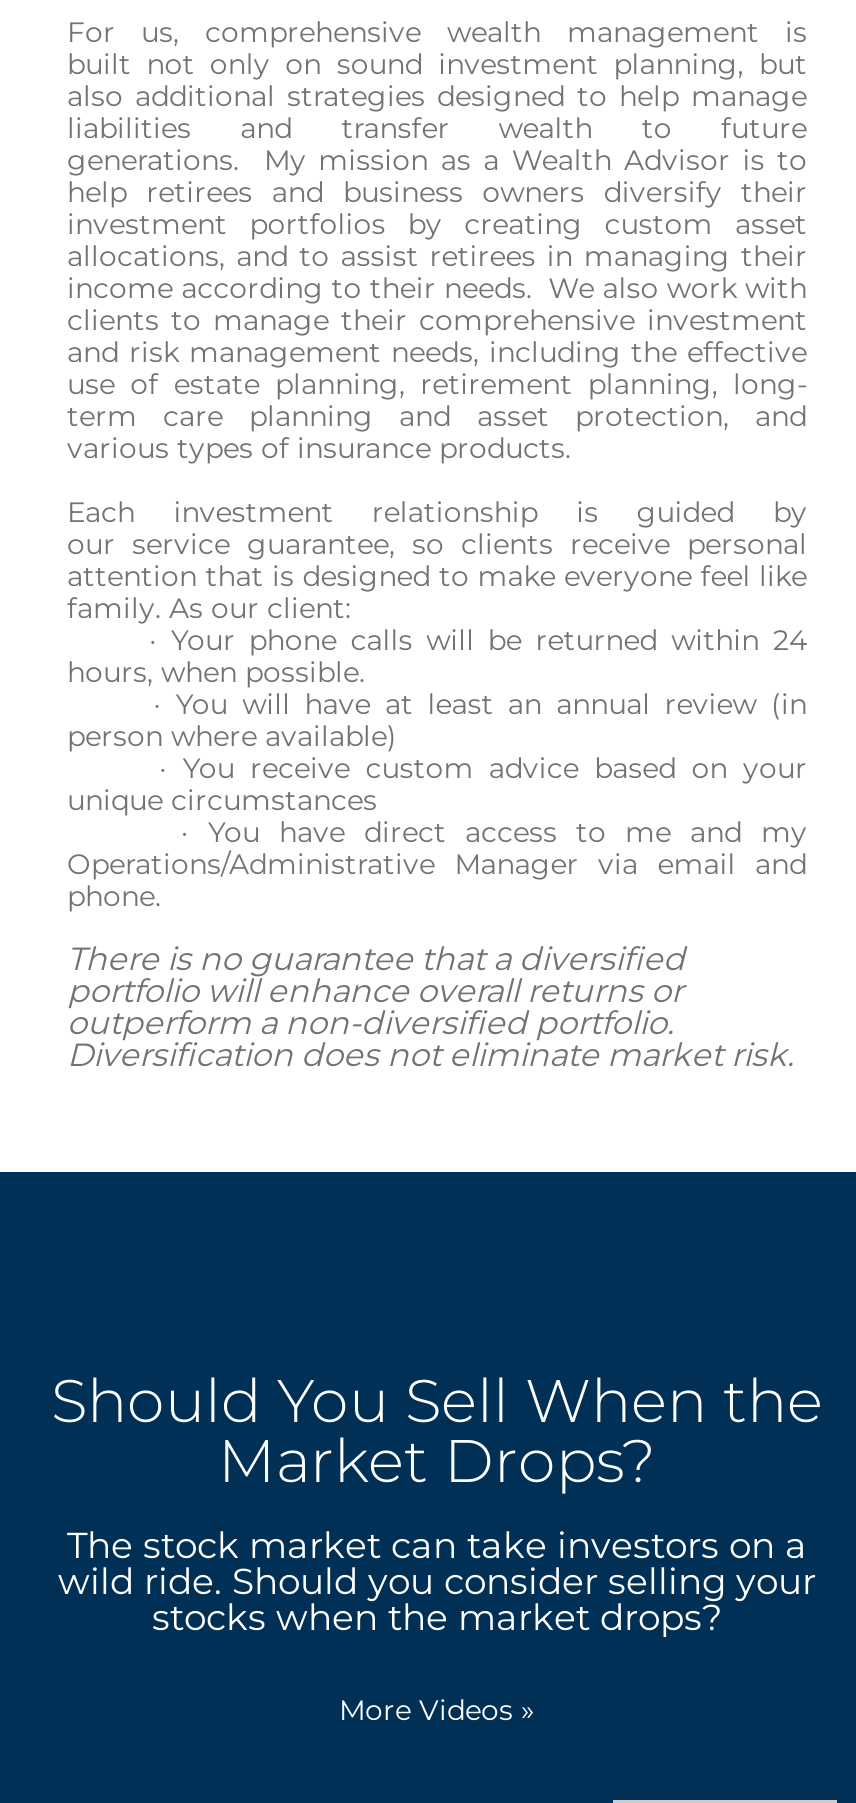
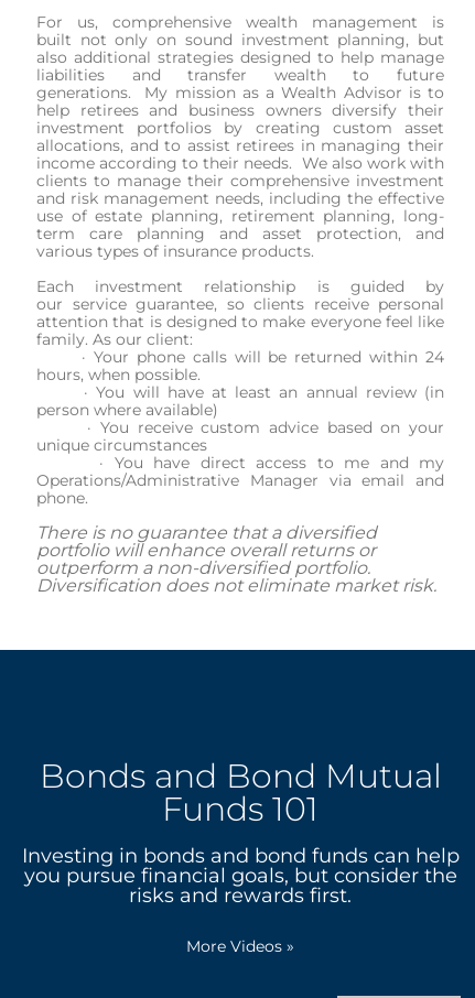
[51,1365,823,1641] Should You Sell When the | Market Drops? | The stock market can take investors on a | wild ride. Should you consider selling your | stocks when the market drops? -> [21,756,459,908] Bonds and Bond Mutual | Funds 101 | Investing in bonds and bond funds can help | you pursue financial goals, but consider the | risks and rewards first.

